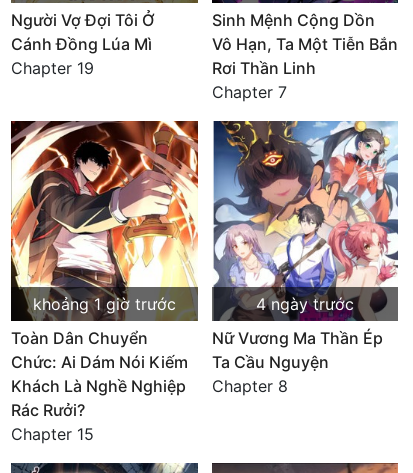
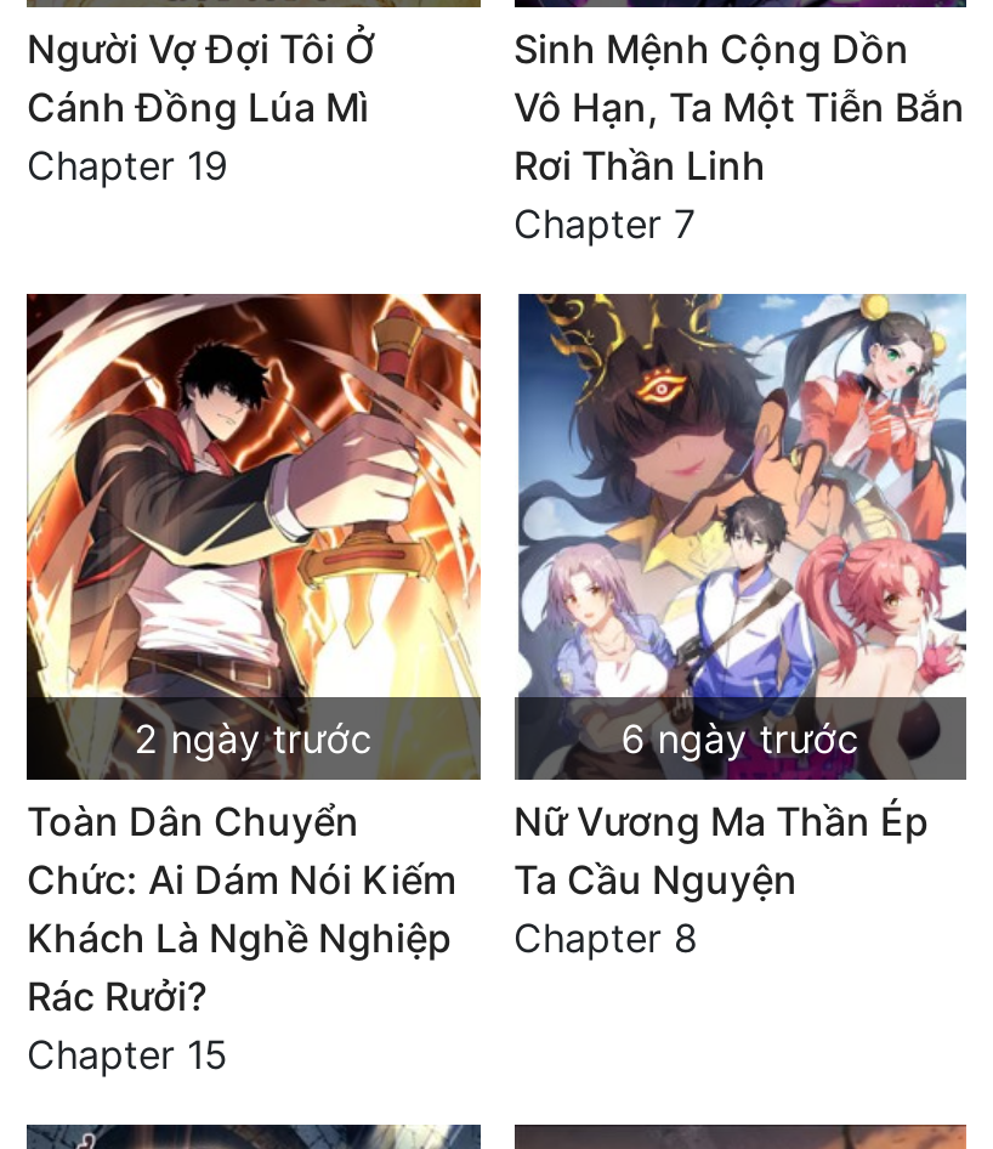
[33,294,176,314] khoảng 1 giờ trước -> [134,715,372,763] 2 ngày trước
[256,294,354,314] 4 ngày trước -> [621,715,859,763] 6 ngày trước

